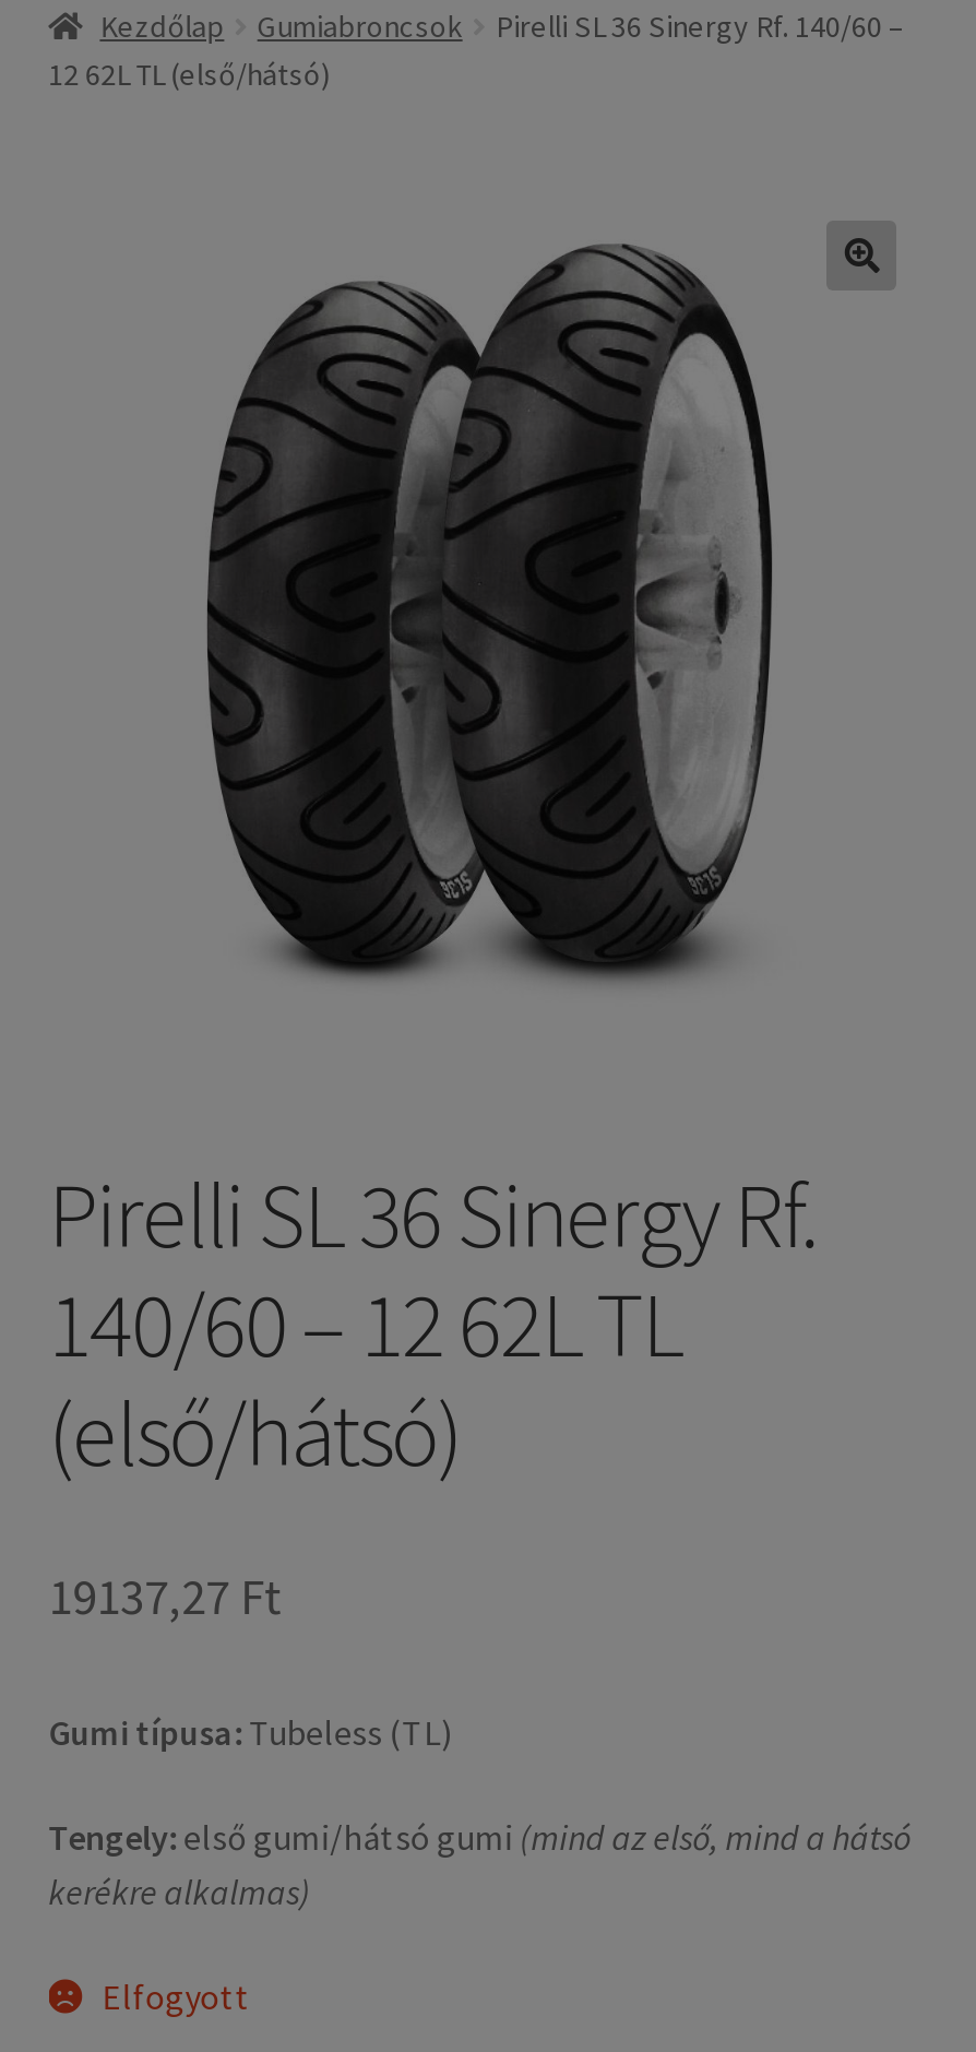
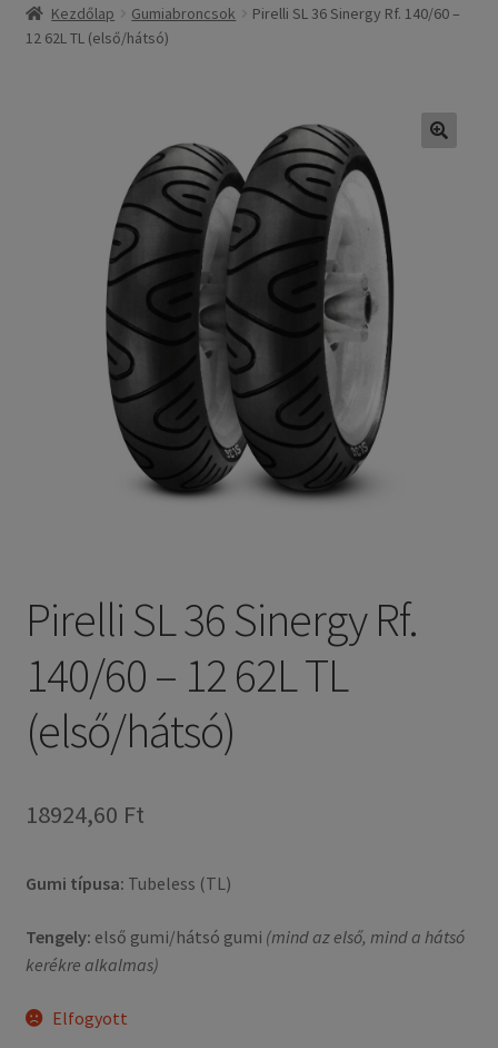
[48,1566,282,1628] 19137,27 Ft -> [25,799,144,830] 18924,60 Ft

